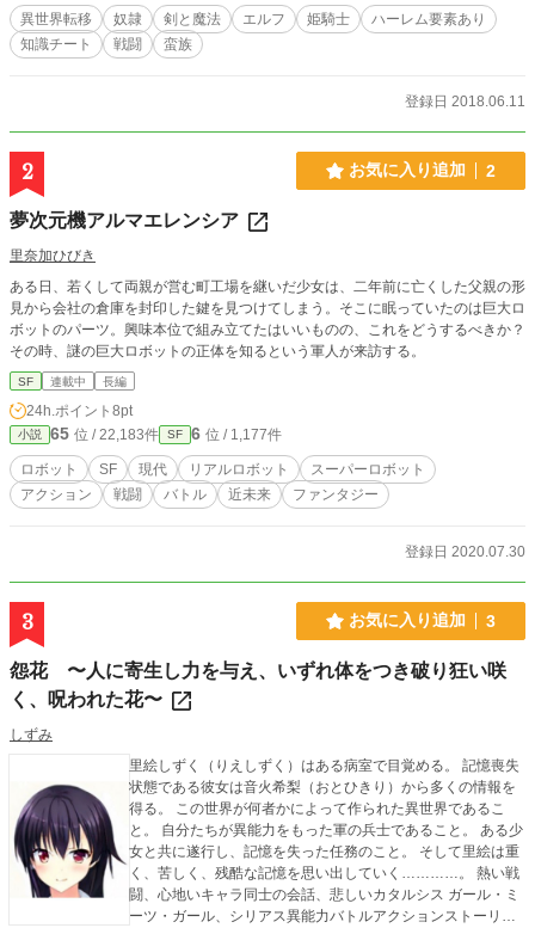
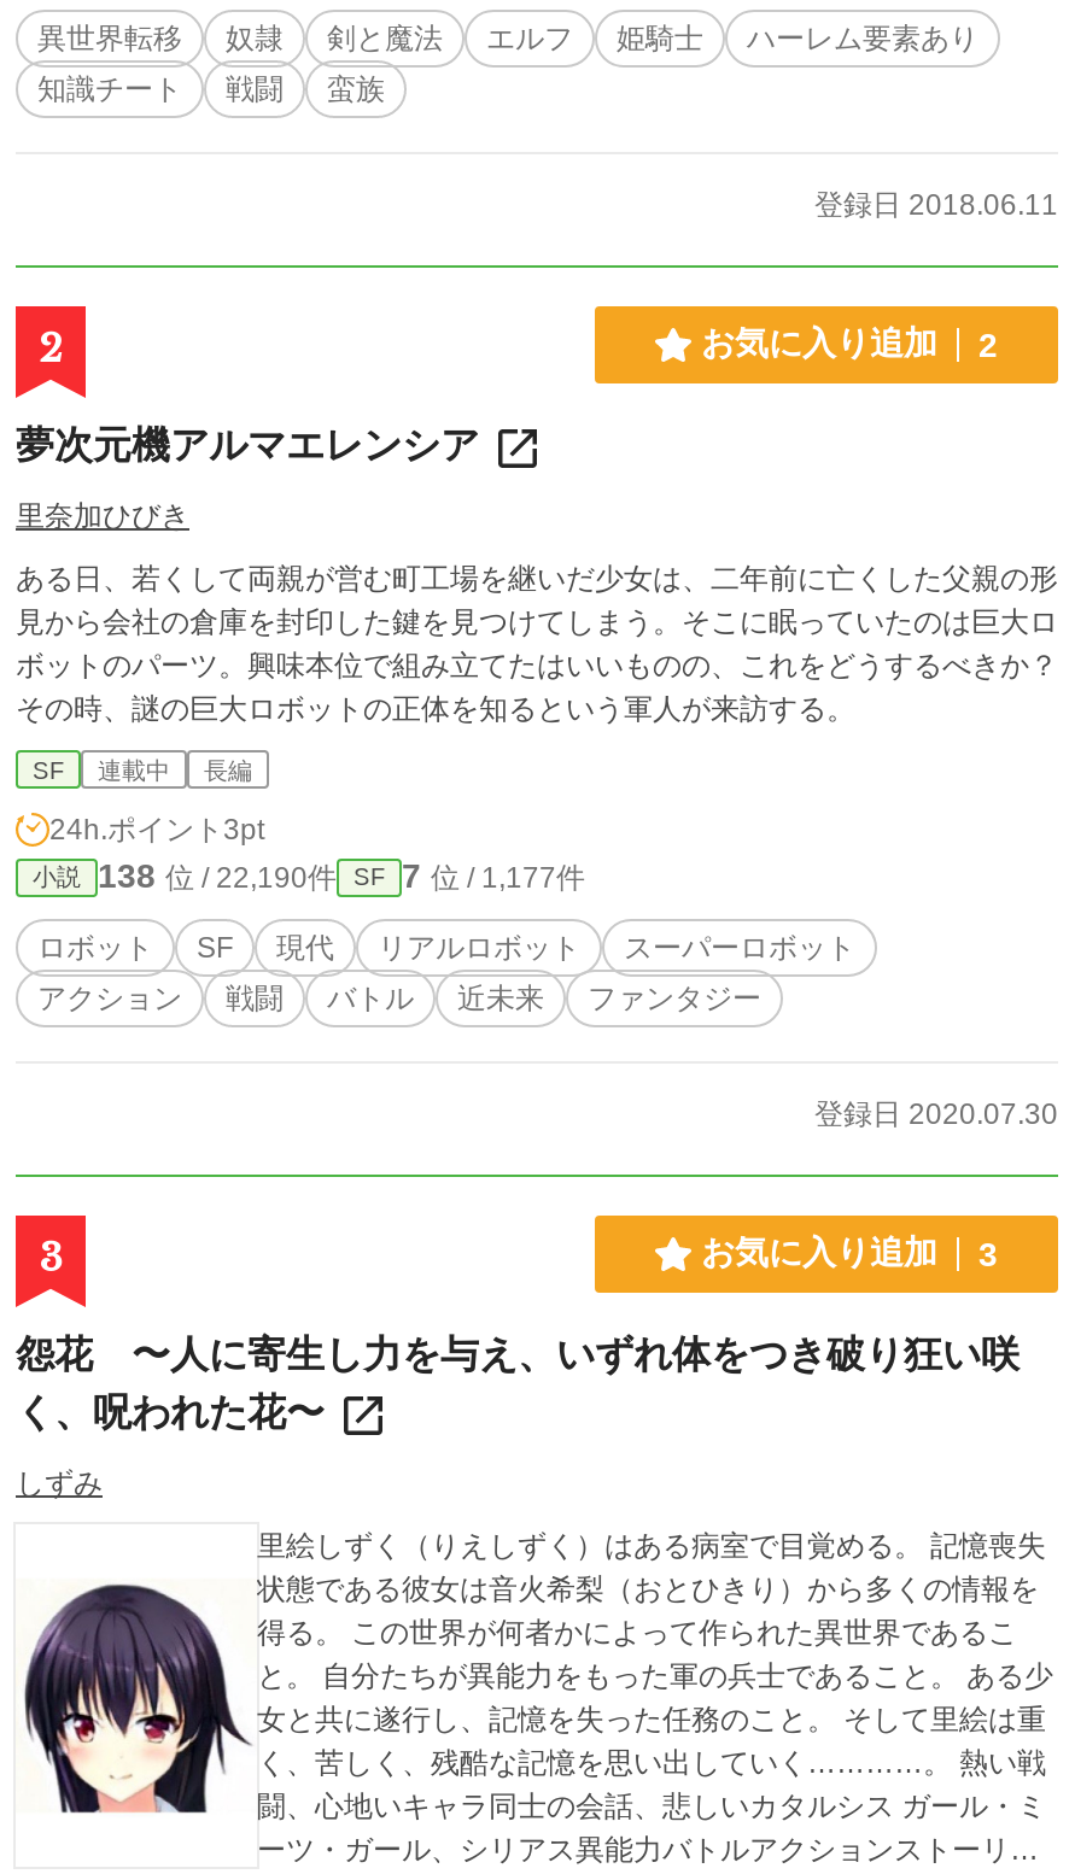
[26,402,133,419] 24h.ポイント8pt -> [49,813,264,847] 24h.ポイント3pt
[50,424,159,443] 65位 / 22,183件 -> [98,856,337,895] 138位 / 22,190件
[191,424,282,443] 6位 / 1,177件 -> [402,856,585,895] 7位 / 1,177件

